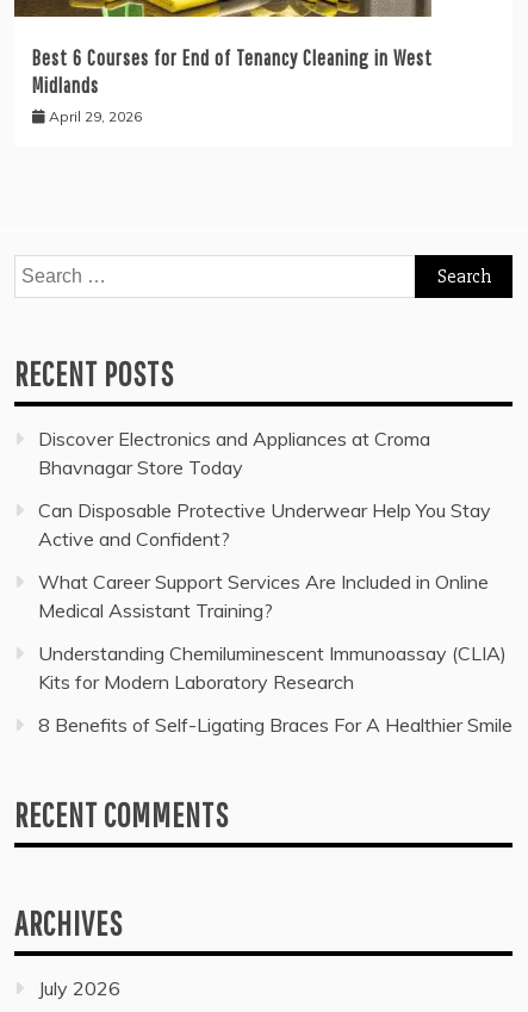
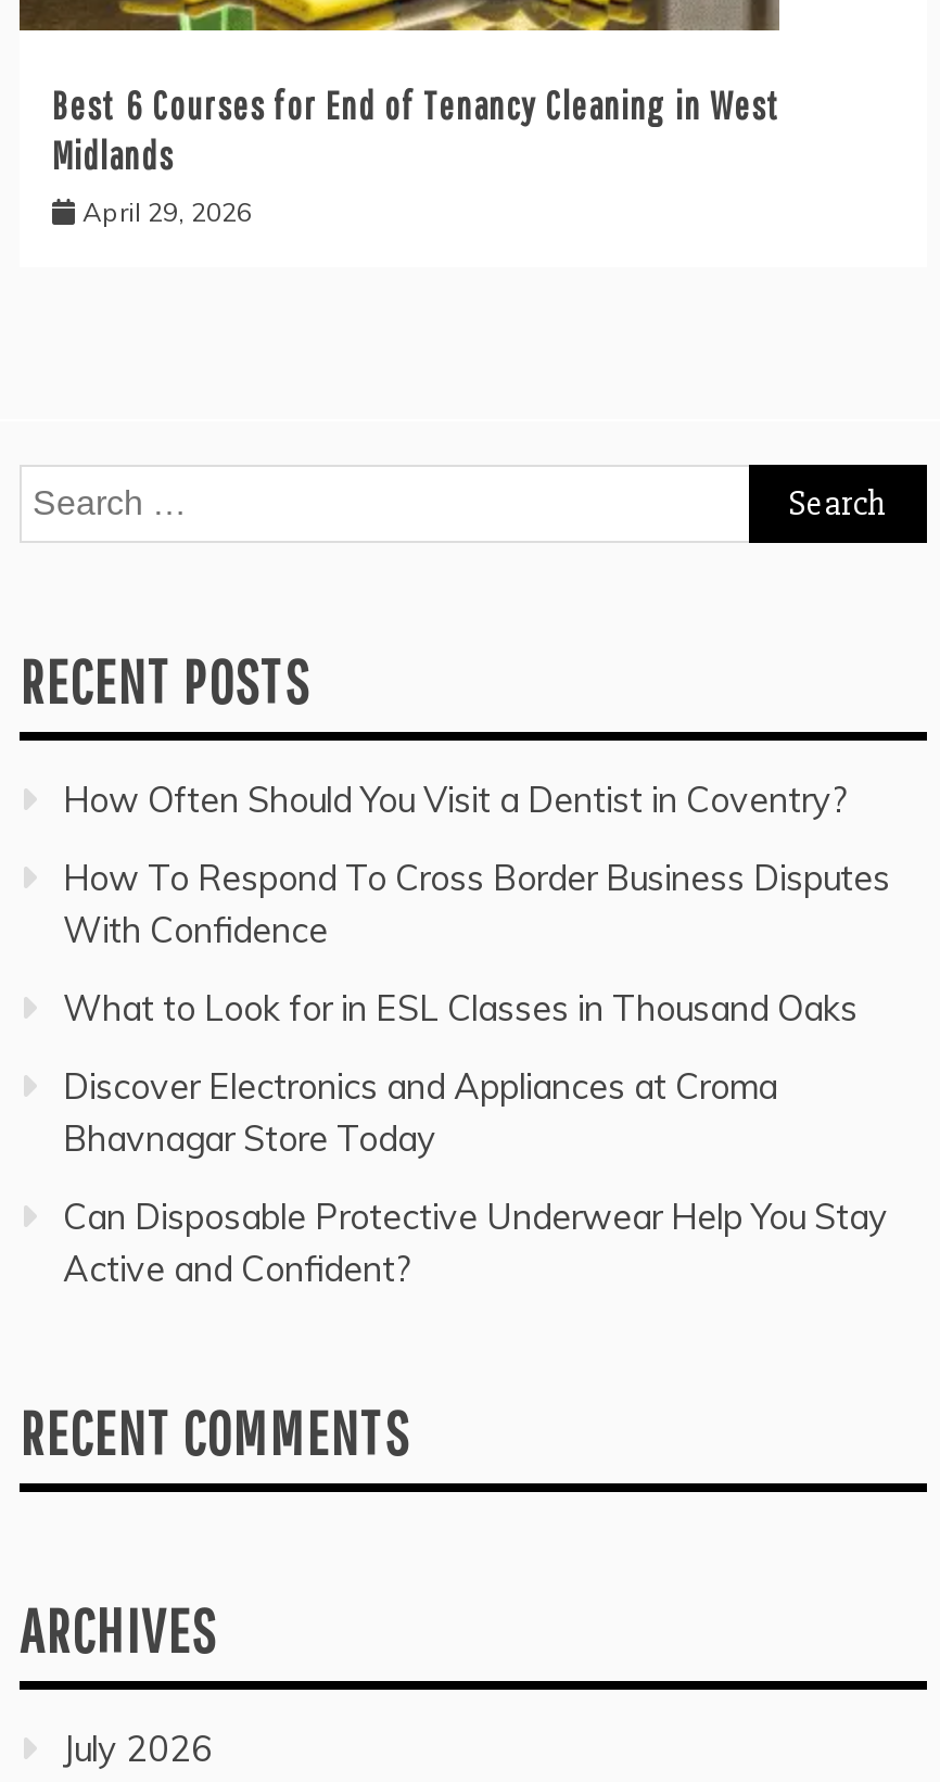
none -> [63,779,890,1031] How Often Should You Visit a Dentist in Coventry? | How To Respond To Cross Border Business Disputes | With Confidence | What to Look for in ESL Classes in Thousand Oaks
moved [38,427,491,551] -> [63,1065,888,1291]: Discover Electronics and Appliances at Croma | Bhavnagar Store Today | Can Disposable Protective Underwear Help You Stay | Active and Confident?
[38,570,513,737] What Career Support Services Are Included in Online | Medical Assistant Training? | Understanding Chemiluminescent Immunoassay (CLIA) | Kits for Modern Laboratory Research | 8 Benefits of Self-Ligating Braces For A Healthier Smile -> none

